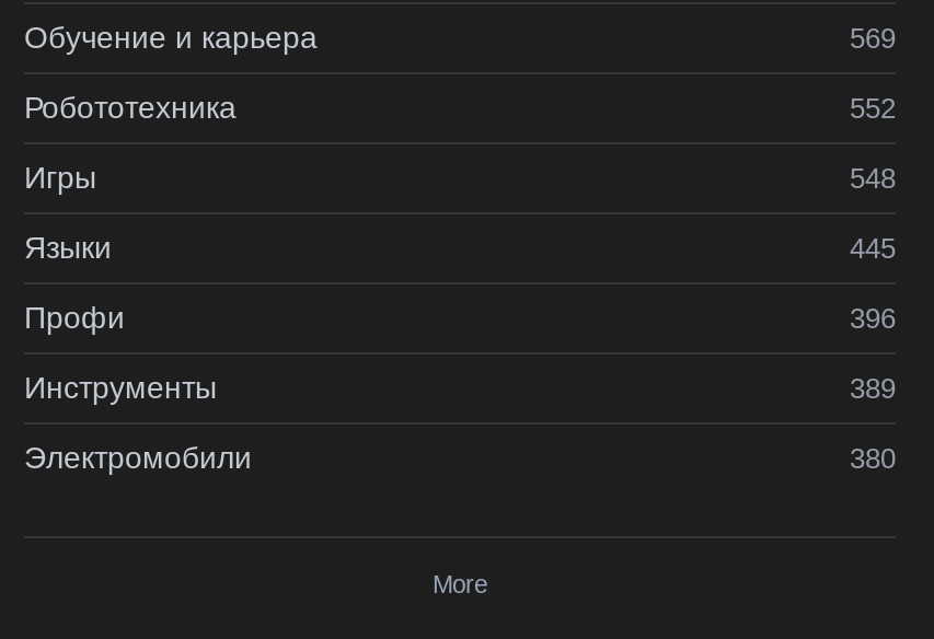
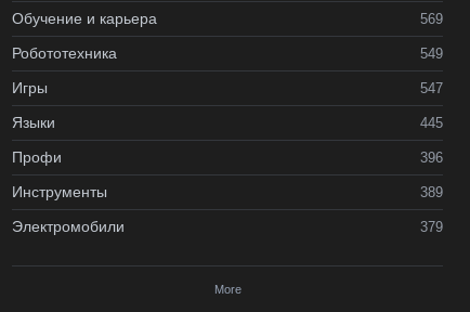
[850,92,896,125] 552 -> [420,45,443,62] 549
[850,162,896,195] 548 -> [420,80,443,96] 547
[850,442,896,475] 380 -> [420,219,443,235] 379

